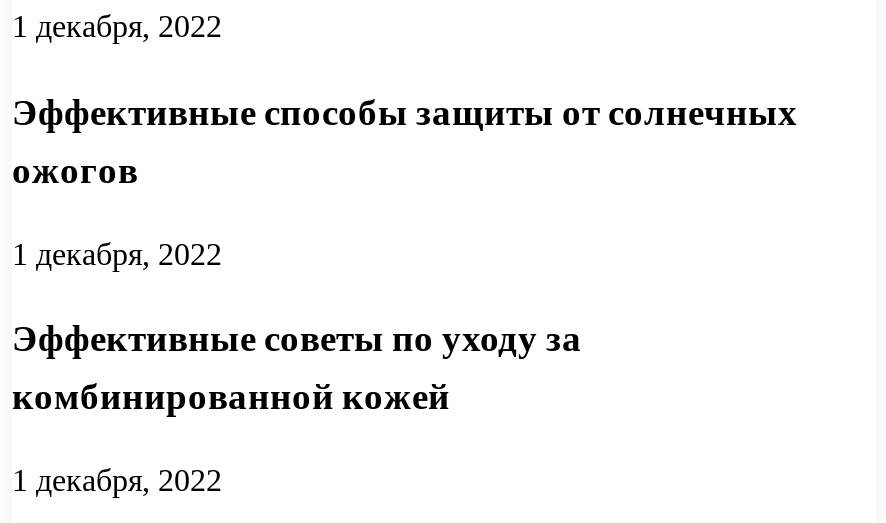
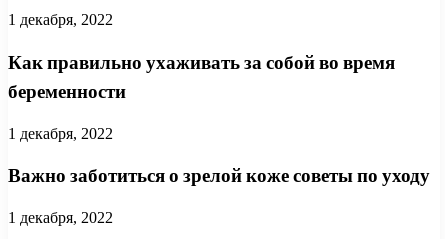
[12,85,798,197] Эффективные способы защиты от солнечных | ожогов -> [8,49,395,105] Как правильно ухаживать за собой во время | беременности
[12,312,582,424] Эффективные советы по уходу за | комбинированной кожей -> [8,162,430,189] Важно заботиться о зрелой коже советы по уходу

